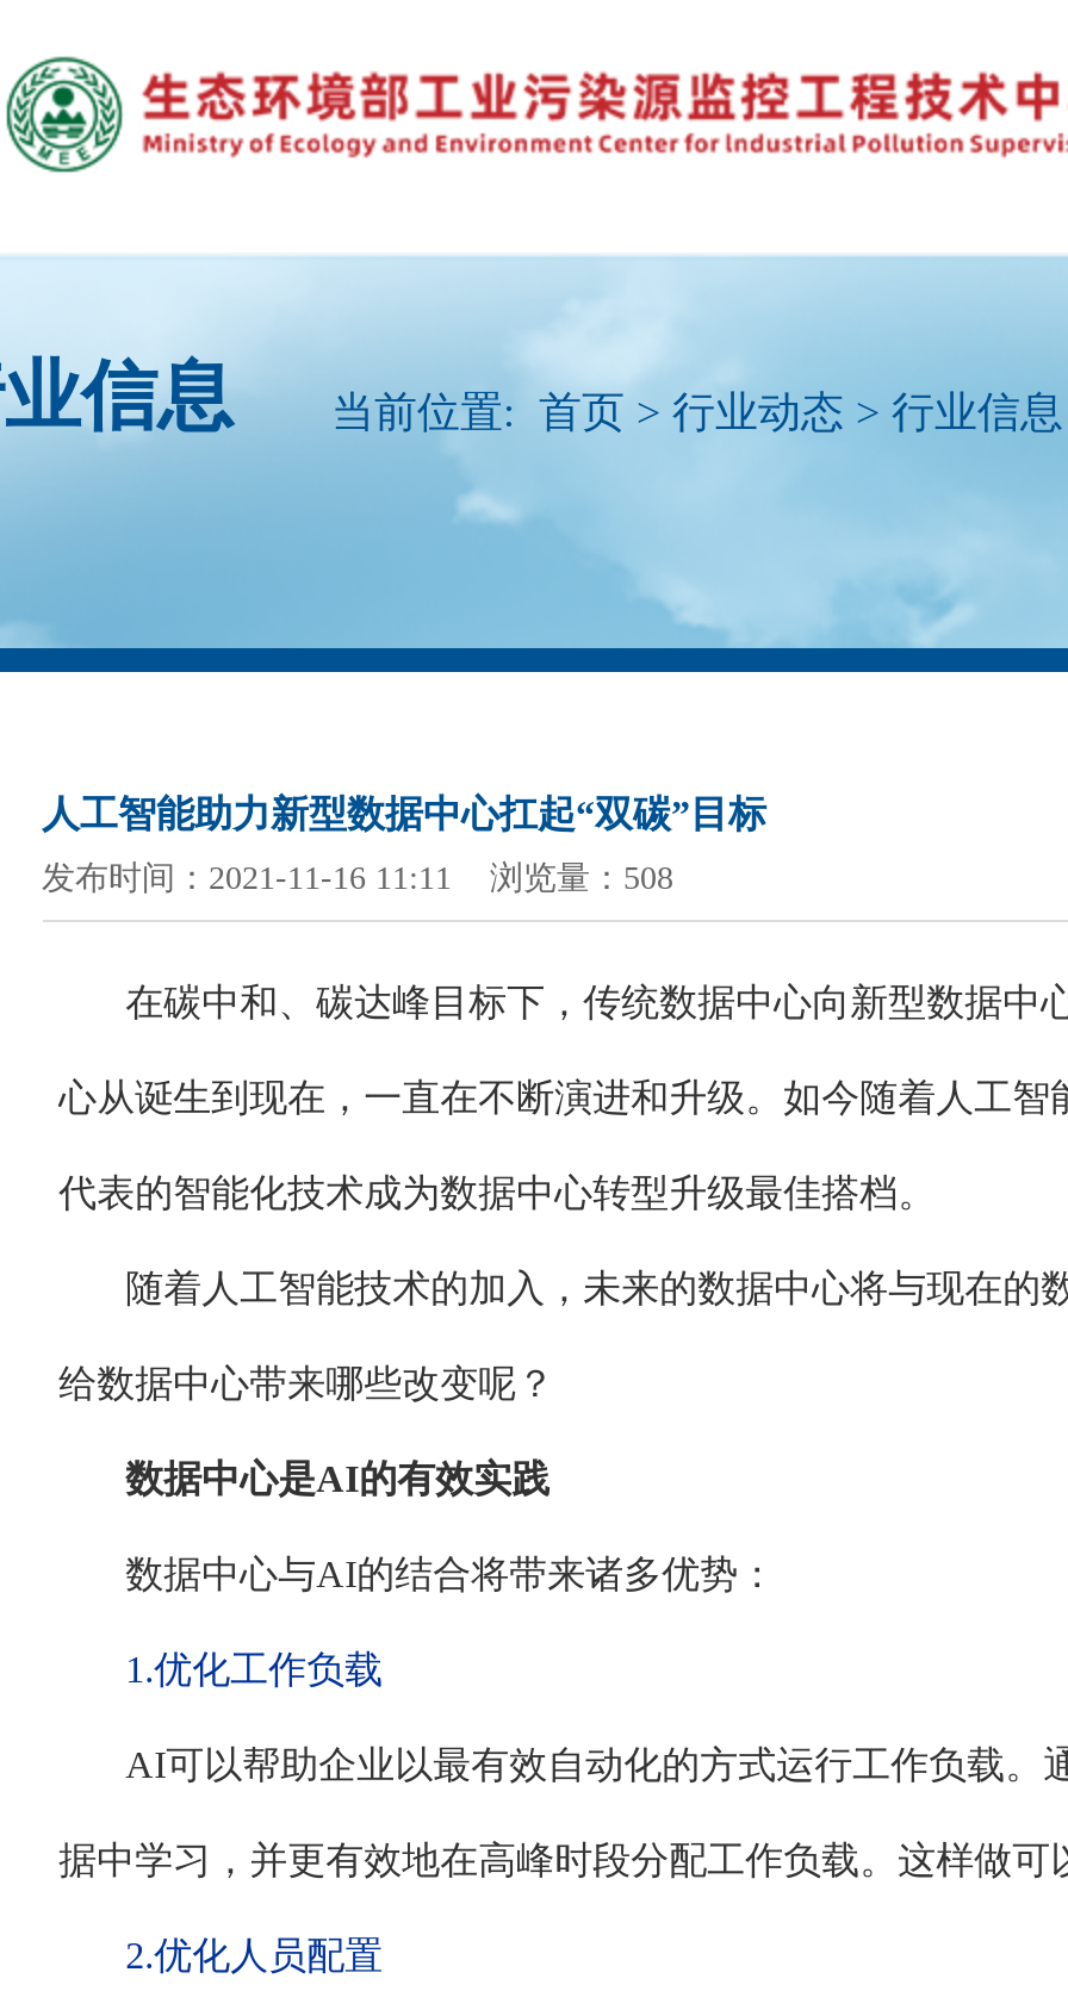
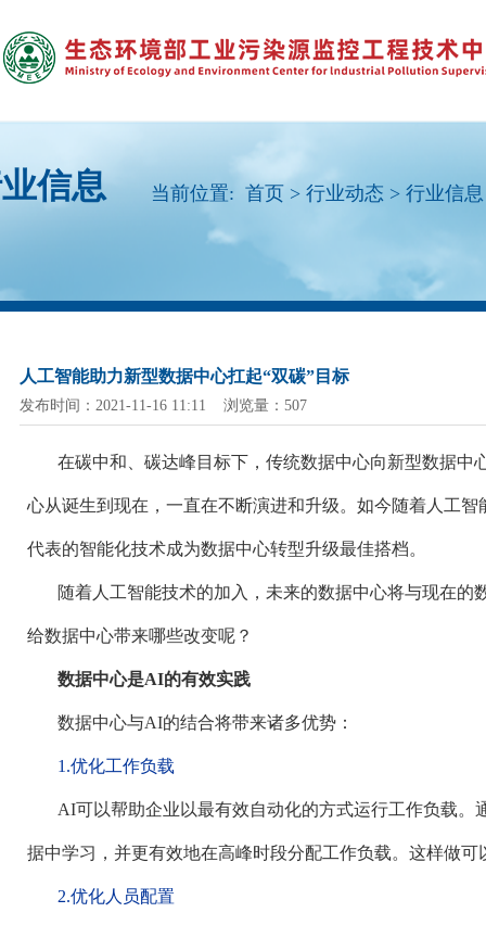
[42,860,712,896] 发布时间：2021-11-16 11:11 浏览量：508 -> [19,397,324,414] 发布时间：2021-11-16 11:11 浏览量：507

